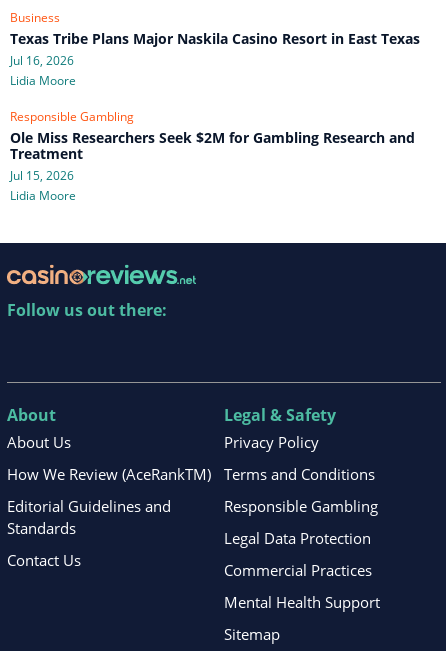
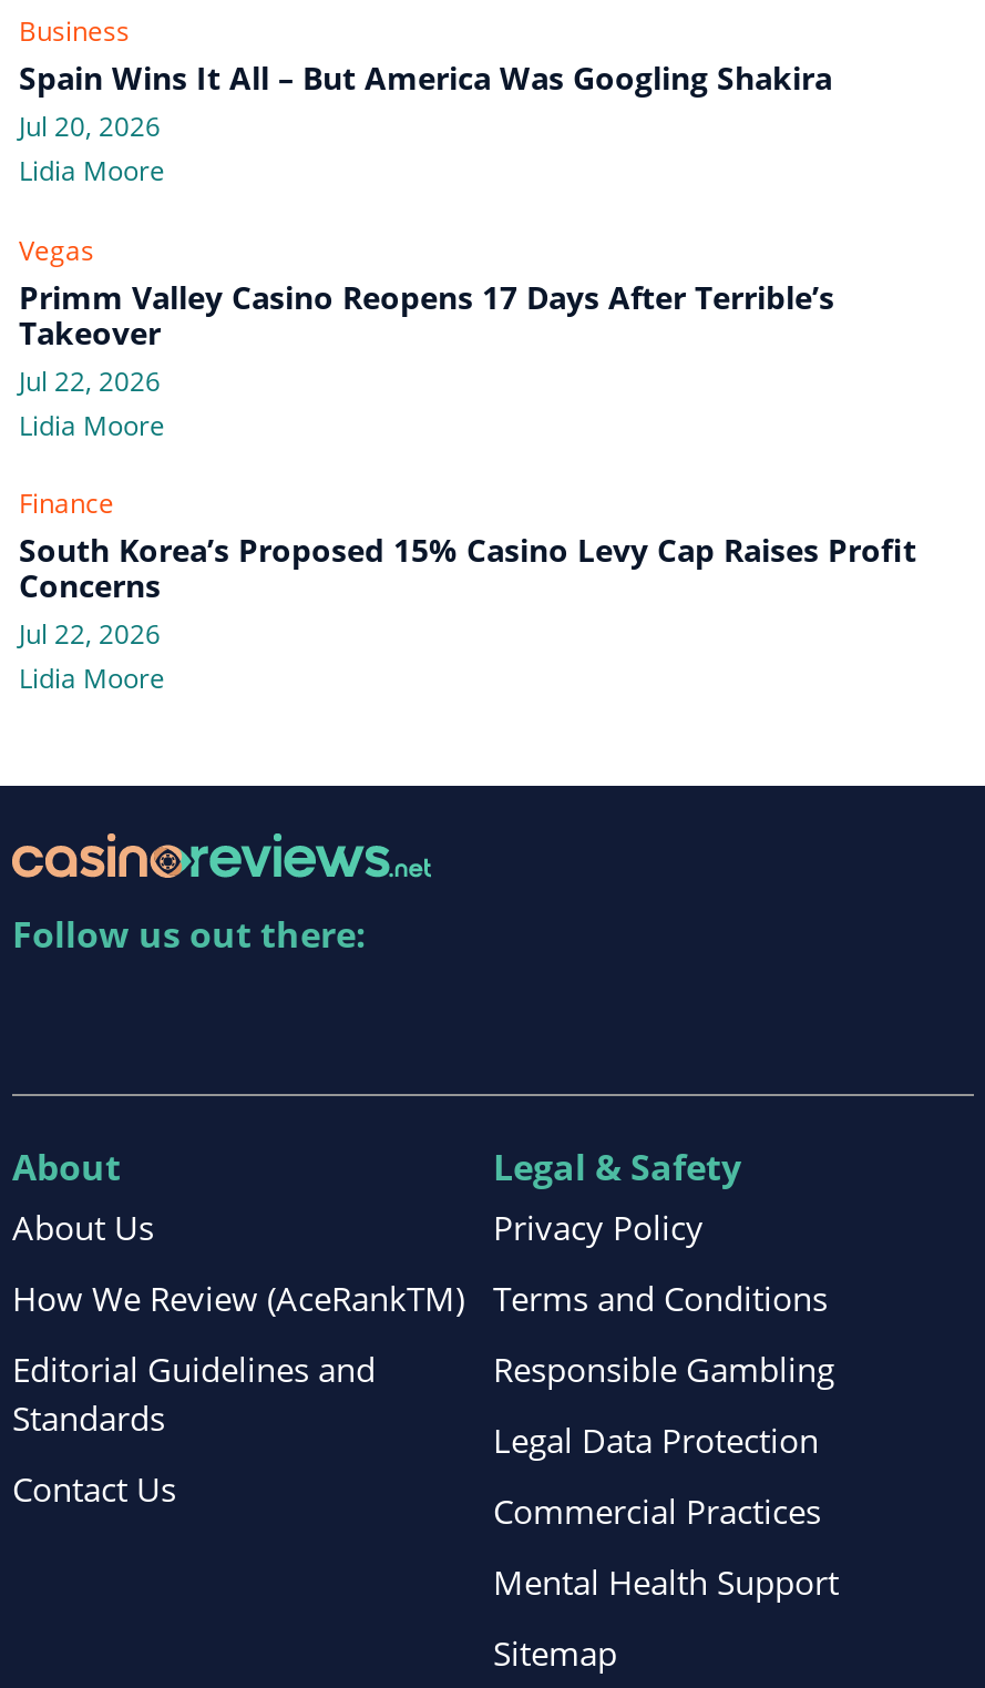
[10,29,420,69] Texas Tribe Plans Major Naskila Casino Resort in East Texas | Jul 16, 2026 -> [19,57,832,145] Spain Wins It All – But America Was Googling Shakira | Jul 20, 2026
[10,108,415,184] Responsible Gambling | Ole Miss Researchers Seek $2M for Gambling Research and | Treatment | Jul 15, 2026 -> [19,231,916,653] Vegas | Primm Valley Casino Reopens 17 Days After Terrible’s | Takeover | Jul 22, 2026 | Lidia Moore | Finance | South Korea’s Proposed 15% Casino Levy Cap Raises Profit | Concerns | Jul 22, 2026

